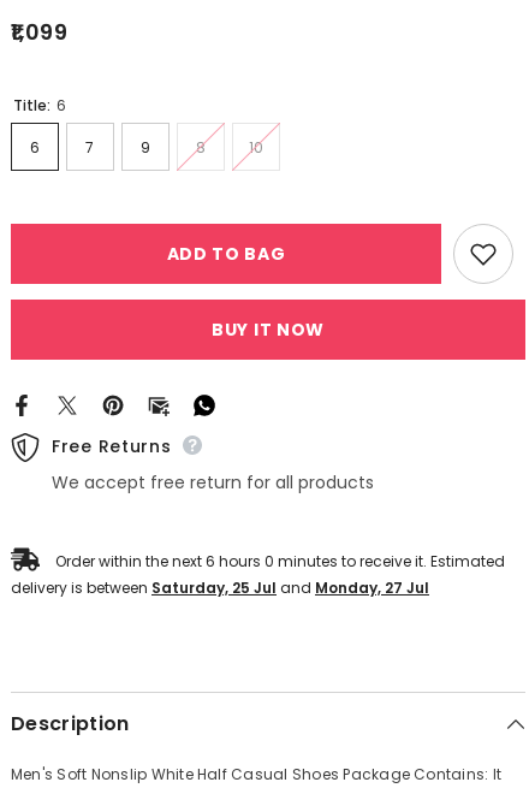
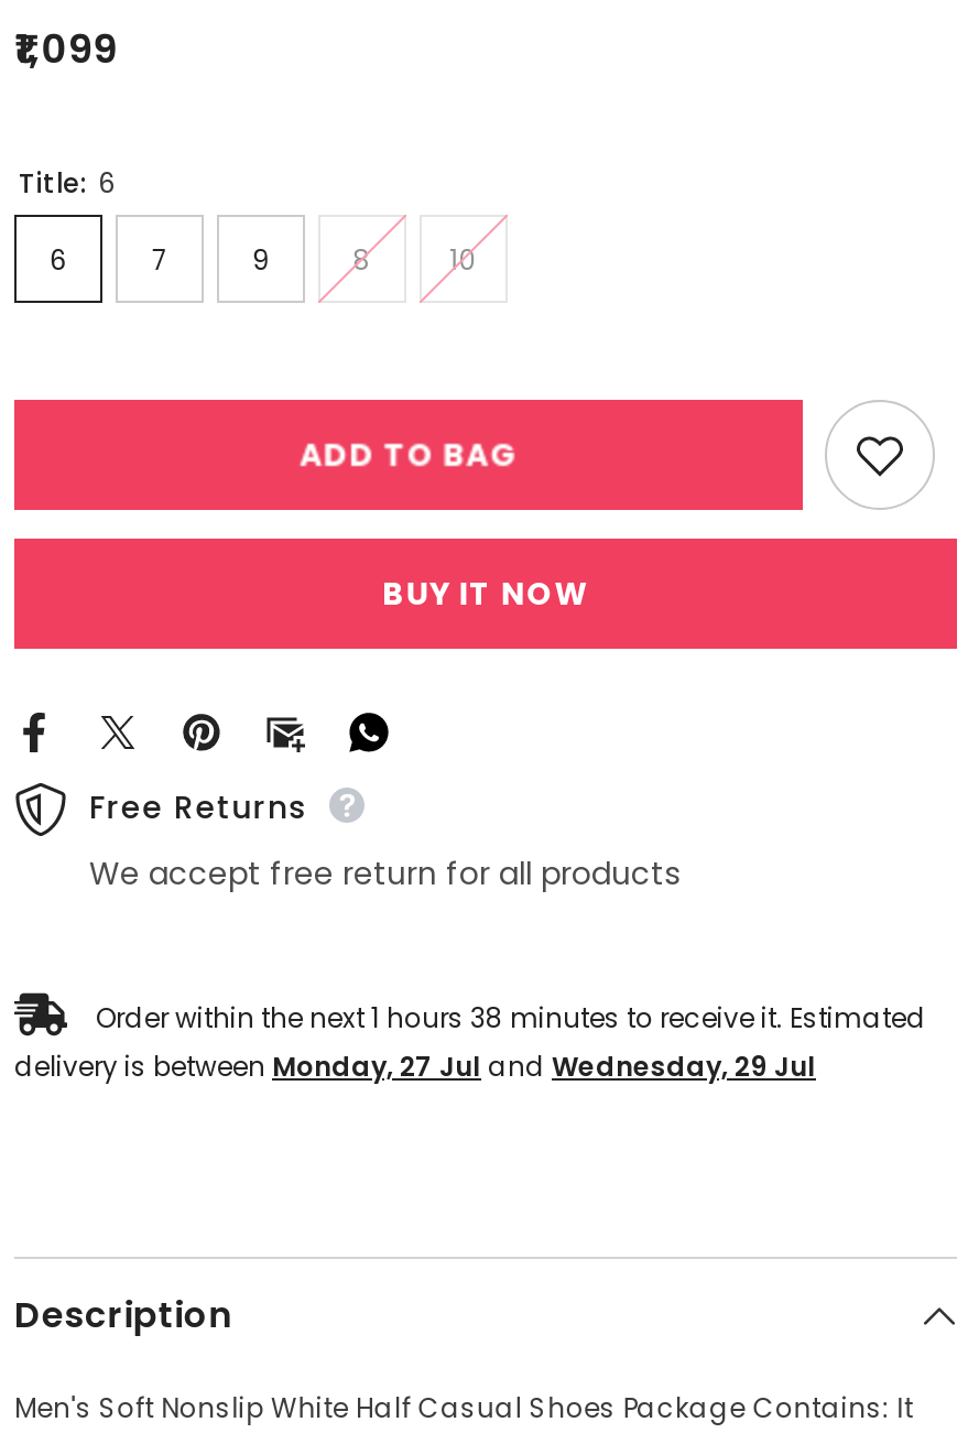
[55,550,505,571] Order within the next 6 hours 0 minutes to receive it. Estimated -> [96,998,926,1035] Order within the next 1 hours 38 minutes to receive it. Estimated
[11,577,429,597] delivery is between Saturday, 25 Jul and Monday, 27 Jul -> [14,1046,816,1084] delivery is between Monday, 27 Jul and Wednesday, 29 Jul

